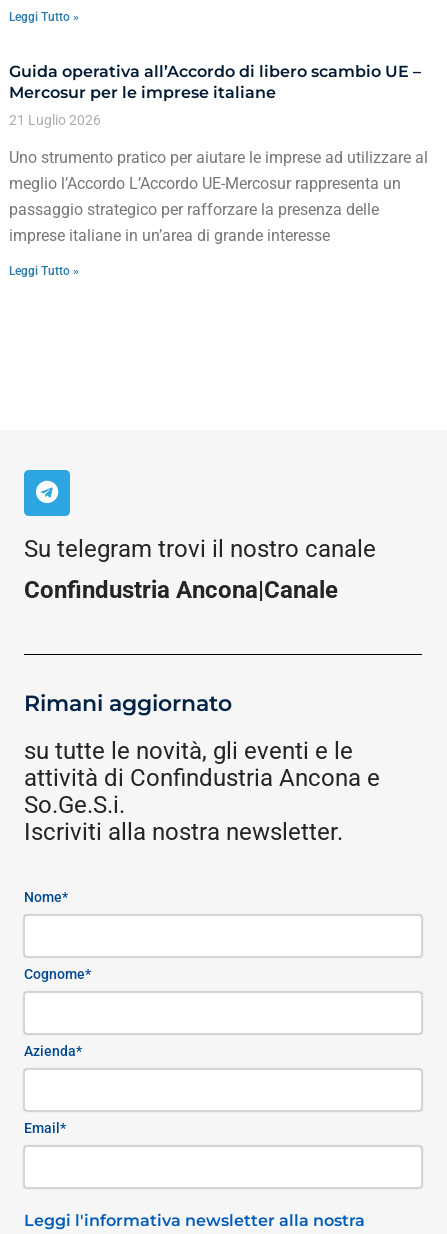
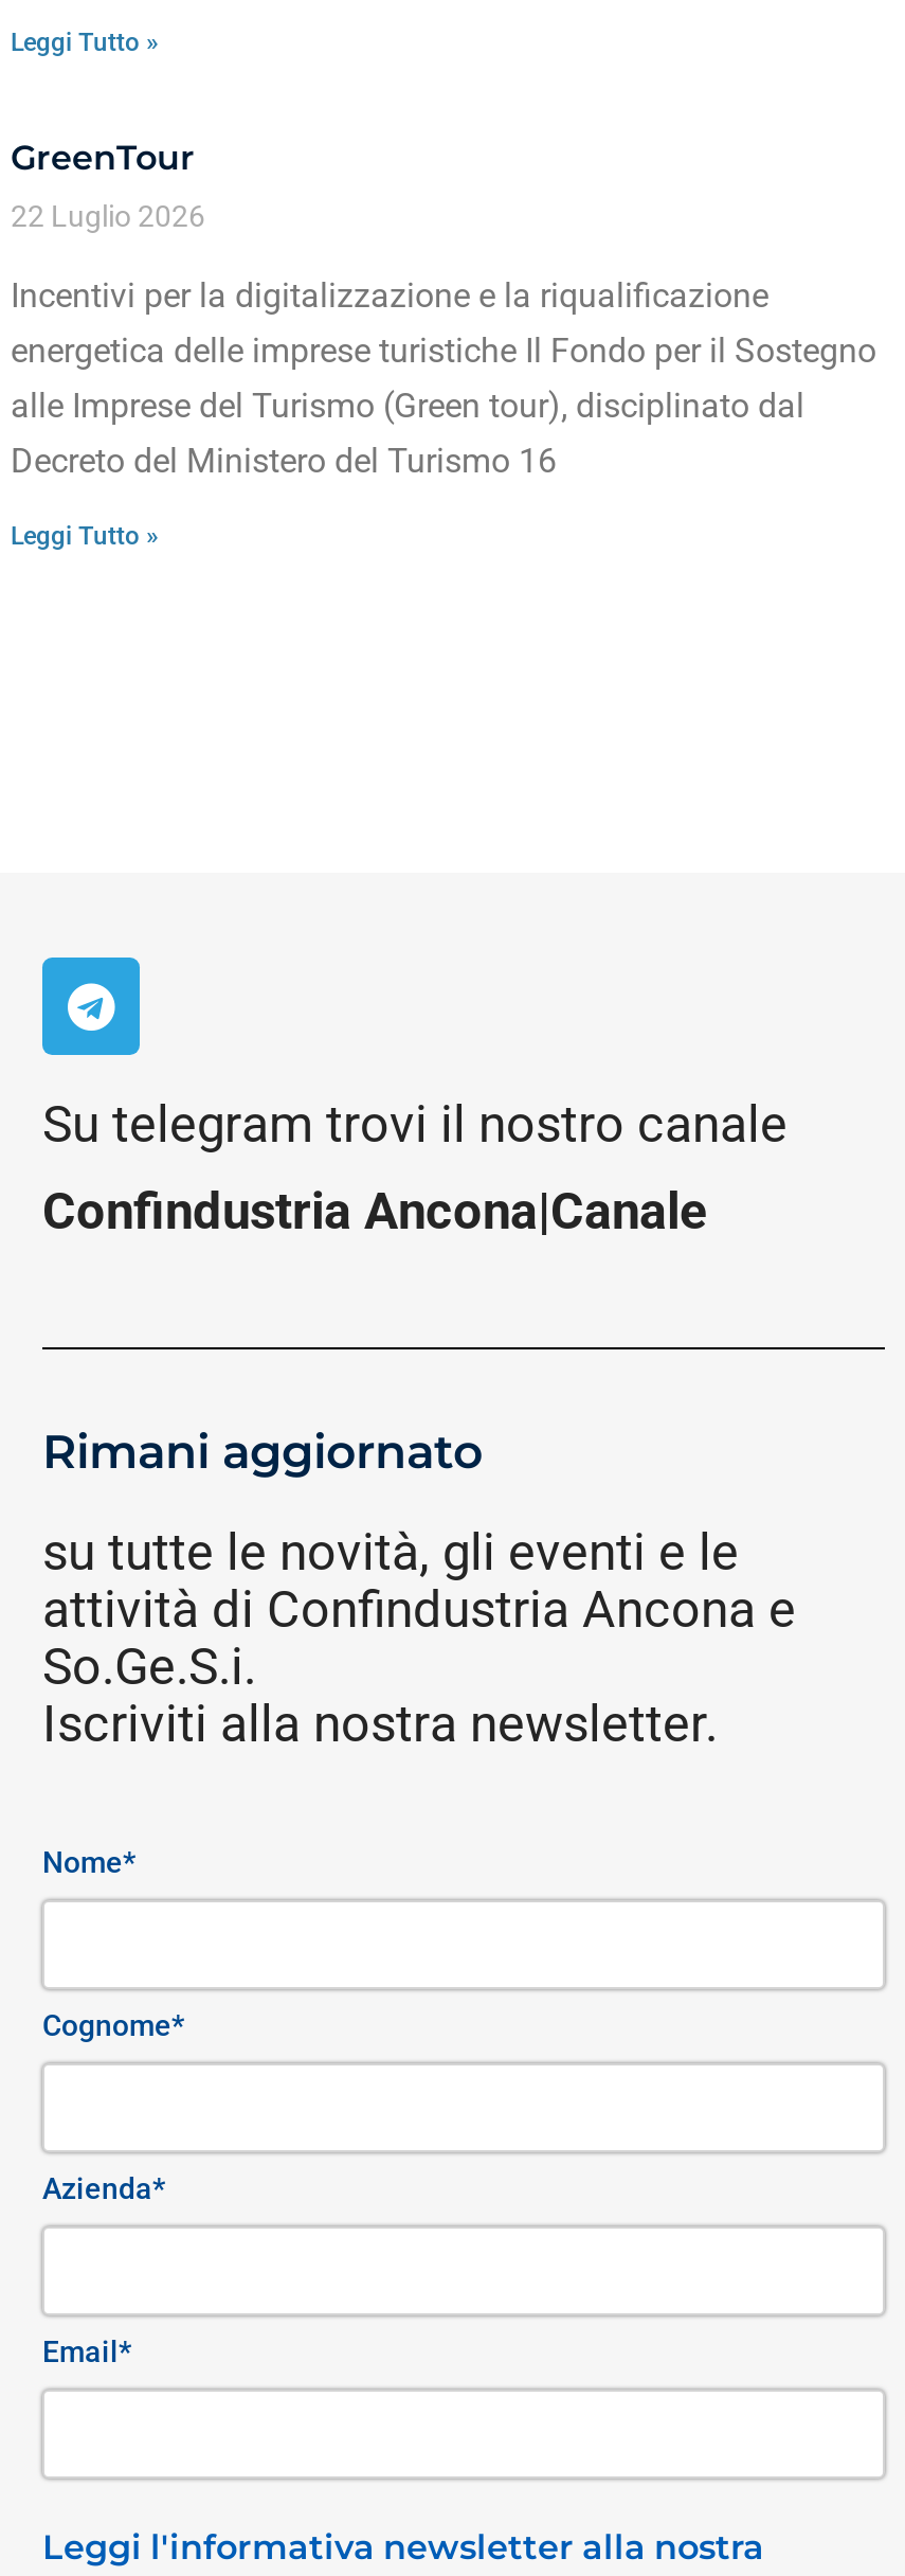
[9,62,421,102] Guida operativa all’Accordo di libero scambio UE – | Mercosur per le imprese italiane -> [11,137,195,178] GreenTour
[9,112,101,128] 21 Luglio 2026 -> [11,199,205,233] 22 Luglio 2026
[9,148,428,245] Uno strumento pratico per aiutare le imprese ad utilizzare al | meglio l’Accordo L’Accordo UE-Mercosur rappresenta un | passaggio strategico per rafforzare la presenza delle | imprese italiane in un’area di grande interesse -> [11,275,876,481] Incentivi per la digitalizzazione e la riqualificazione | energetica delle imprese turistiche Il Fondo per il Sostegno | alle Imprese del Turismo (Green tour), disciplinato dal | Decreto del Ministero del Turismo 16

